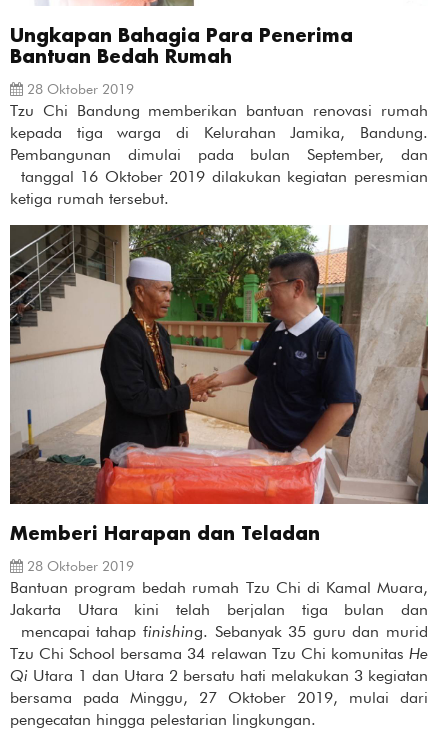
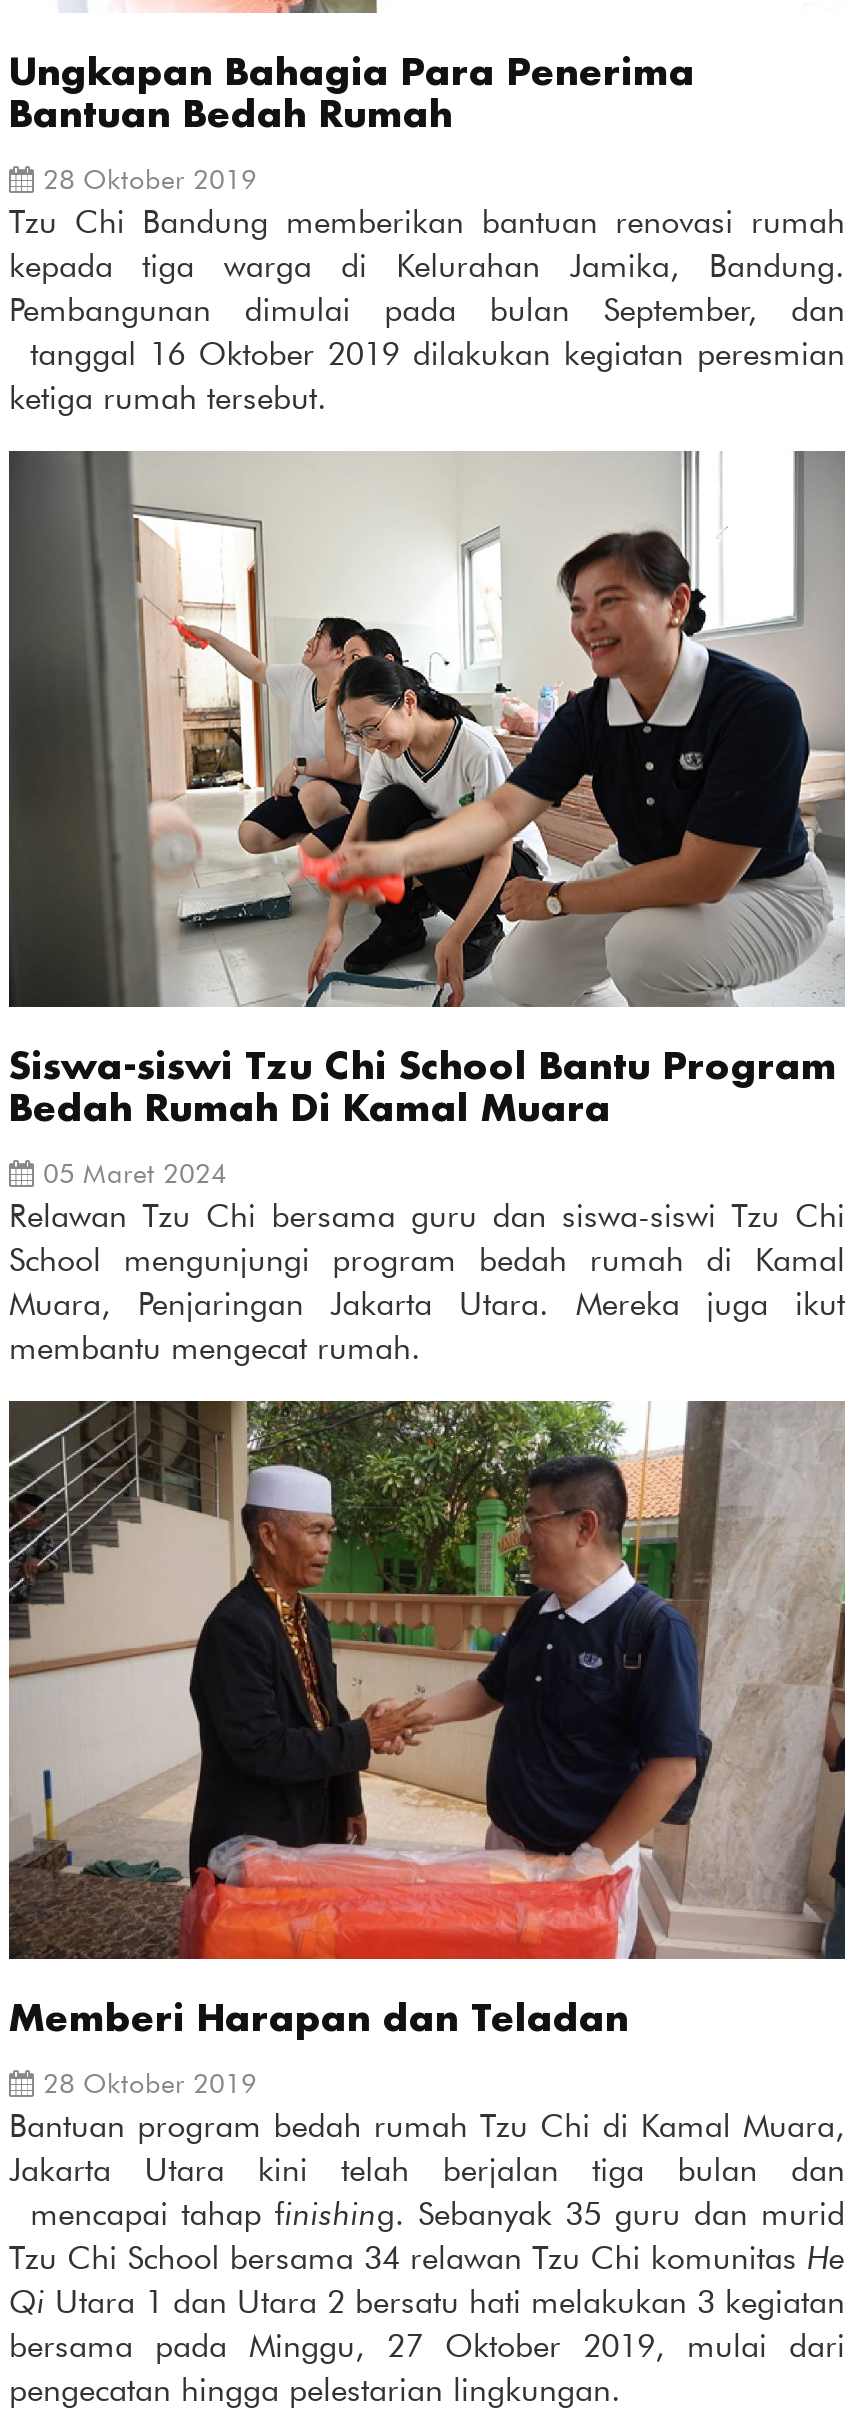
none -> [9,450,847,1368] [image] | Siswa-siswi Tzu Chi School Bantu Program | Bedah Rumah Di Kamal Muara | 05 Maret 2024 | Relawan Tzu Chi bersama guru dan siswa-siswi Tzu Chi | School mengunjungi program bedah rumah di Kamal | Muara, Penjaringan Jakarta Utara. Mereka juga ikut | membantu mengecat rumah.

